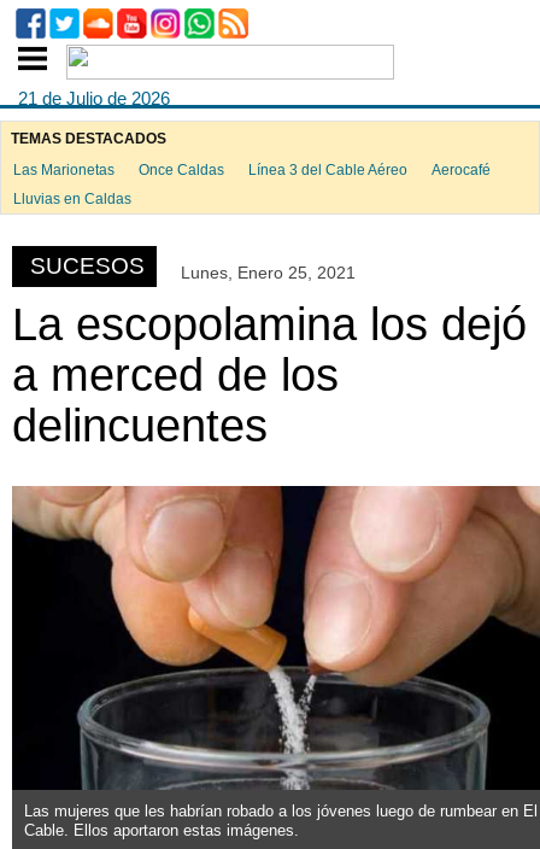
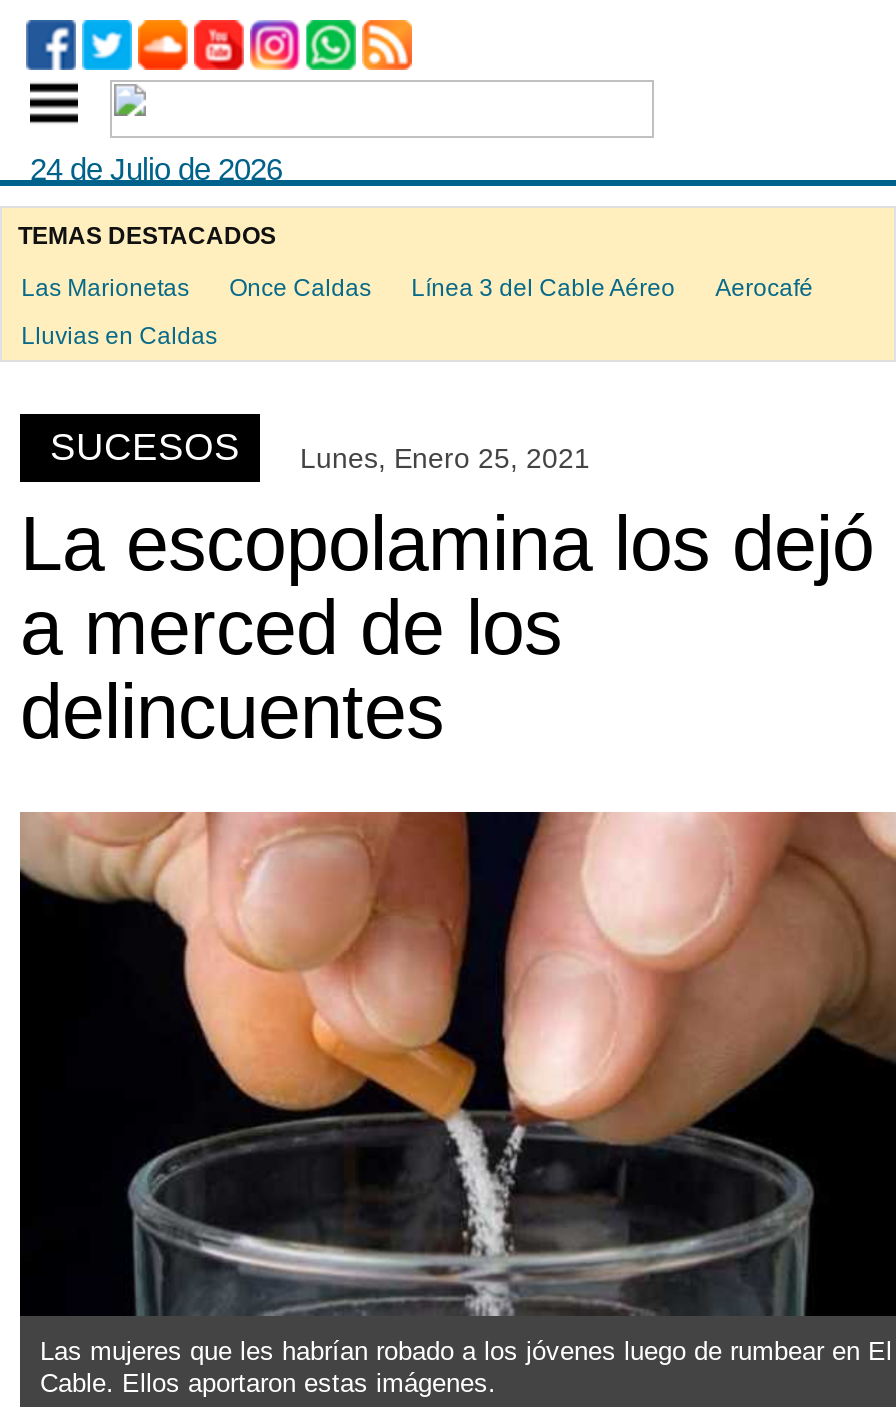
[18,88,170,109] 21 de Julio de 2026 -> [30,152,282,186] 24 de Julio de 2026

